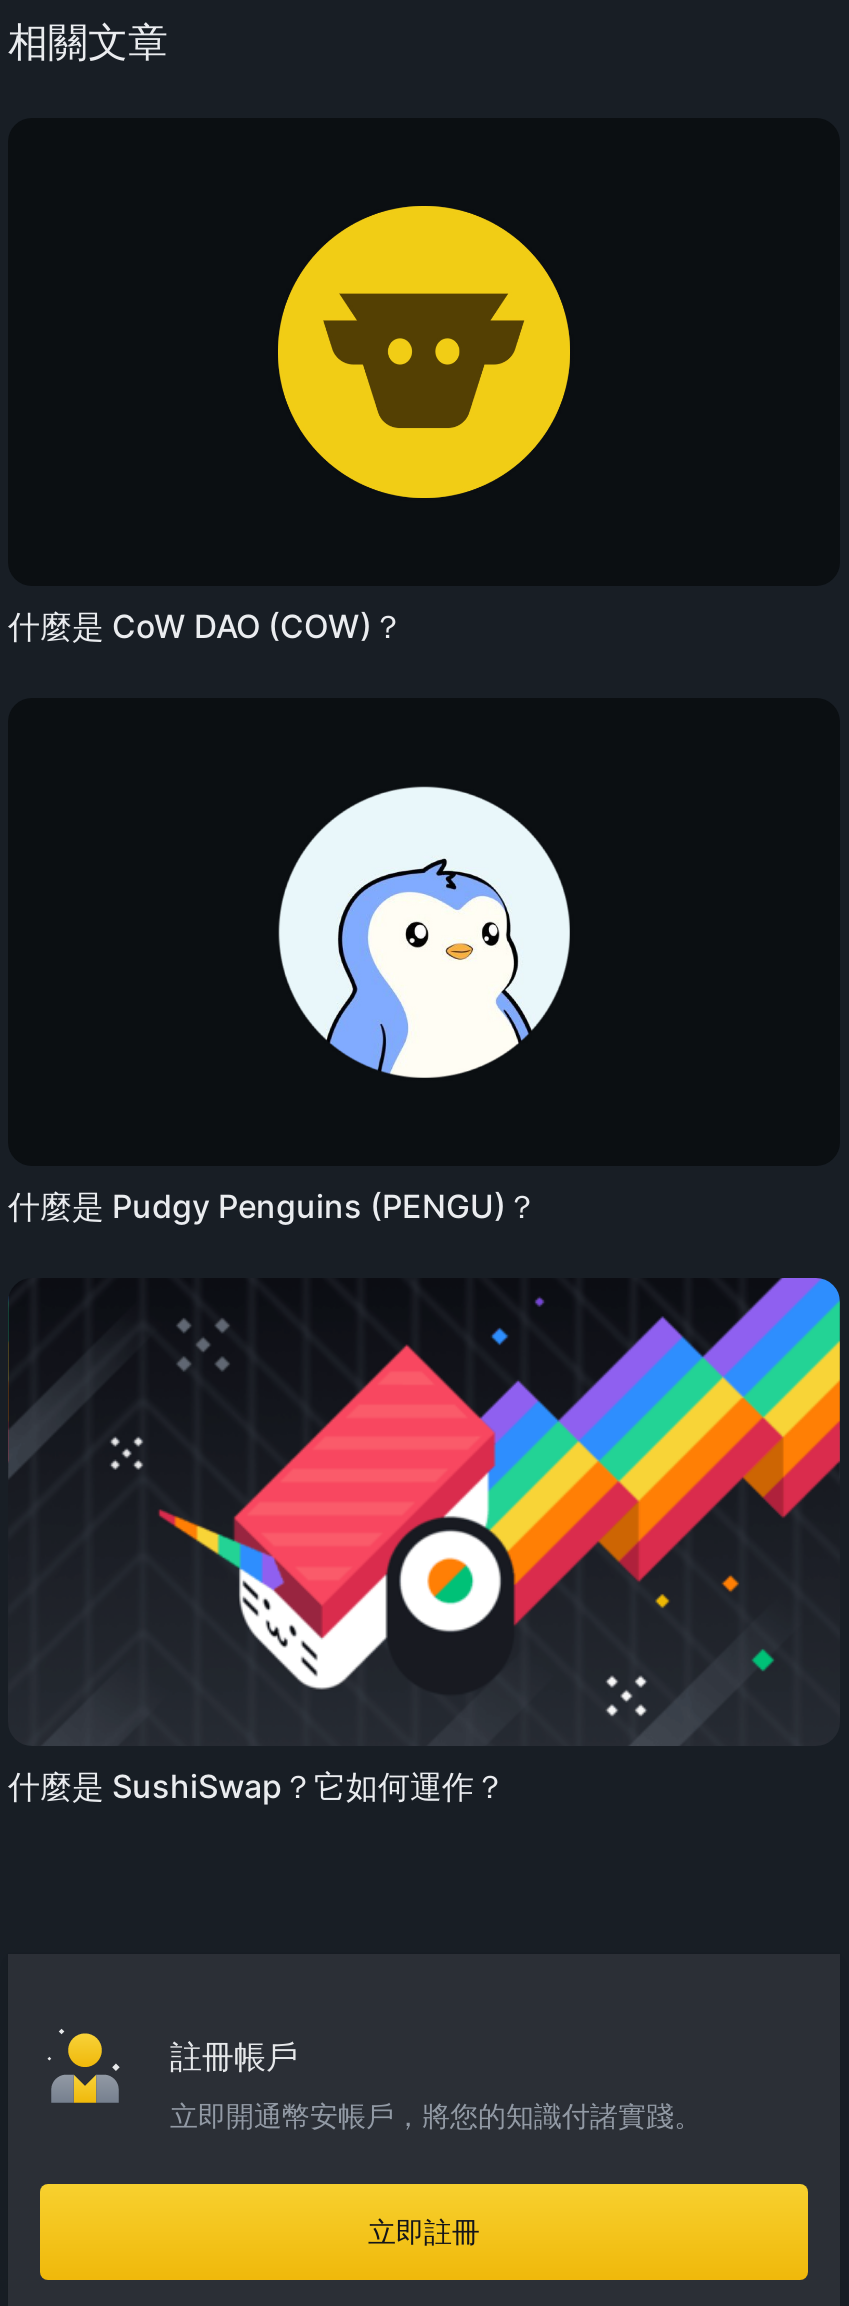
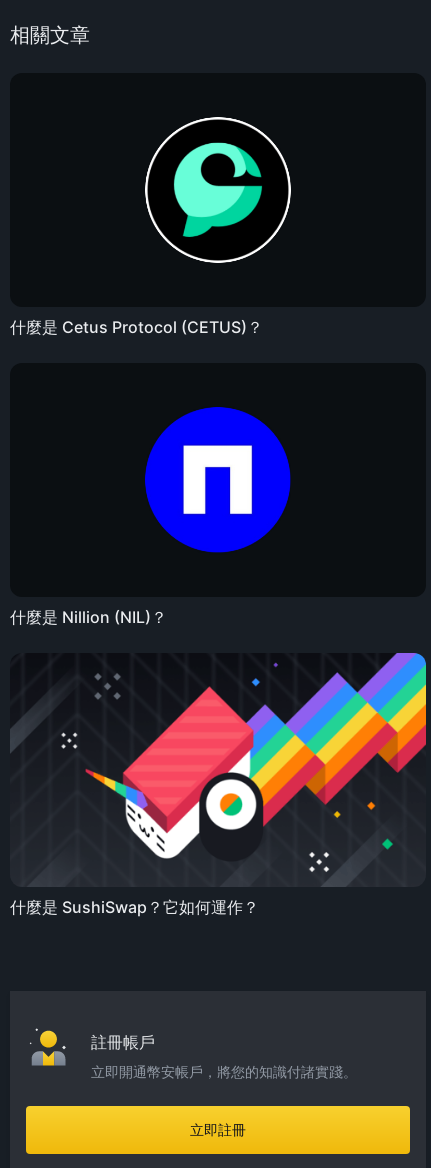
[276,204,572,500] [image] -> [144,116,292,264] [image]
[8,606,404,646] 什麼是 CoW DAO (COW)？ -> [10,317,263,337] 什麼是 Cetus Protocol (CETUS)？
[276,784,572,1080] [image] -> [144,406,291,553] [image]
[8,1186,538,1226] 什麼是 Pudgy Penguins (PENGU)？ -> [10,607,167,627] 什麼是 Nillion (NIL)？

